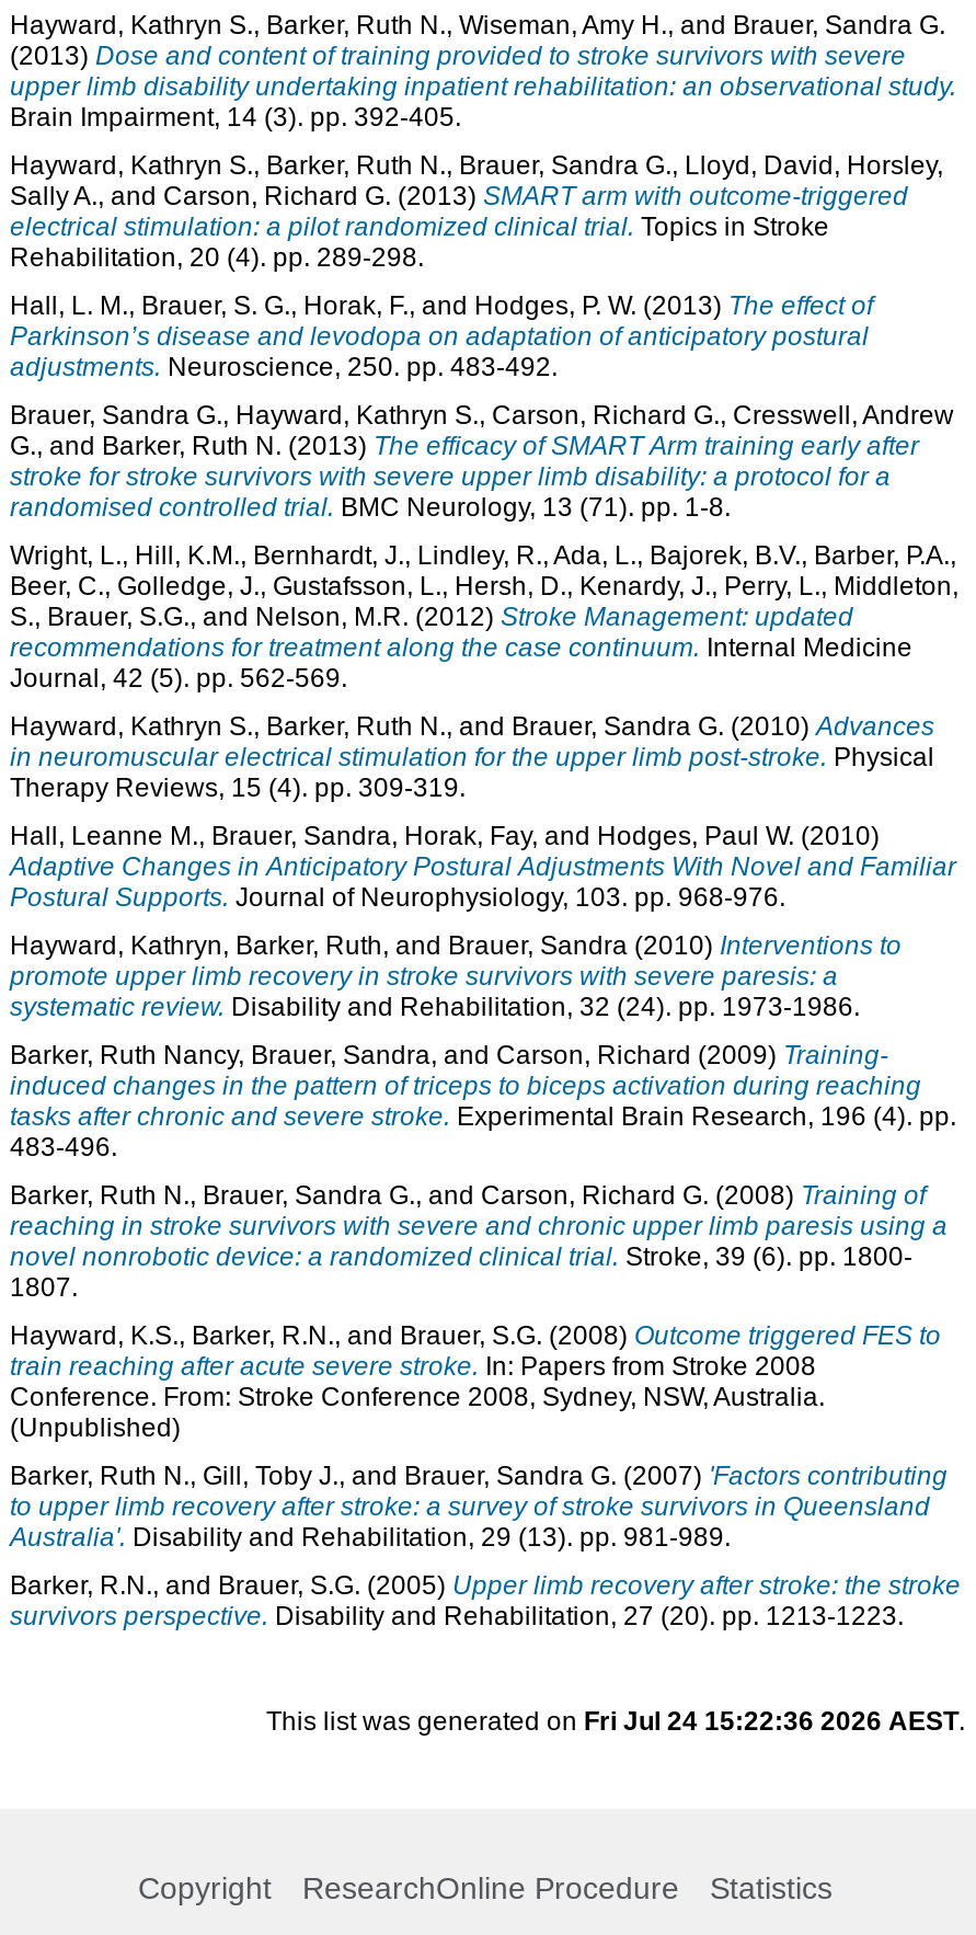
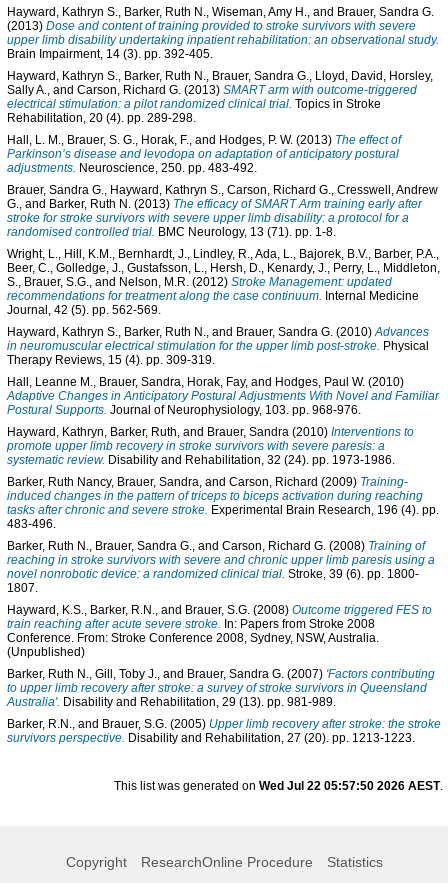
[266,1707,965,1737] This list was generated on Fri Jul 24 15:22:36 2026 AEST. -> [114,779,443,793] This list was generated on Wed Jul 22 05:57:50 2026 AEST.

